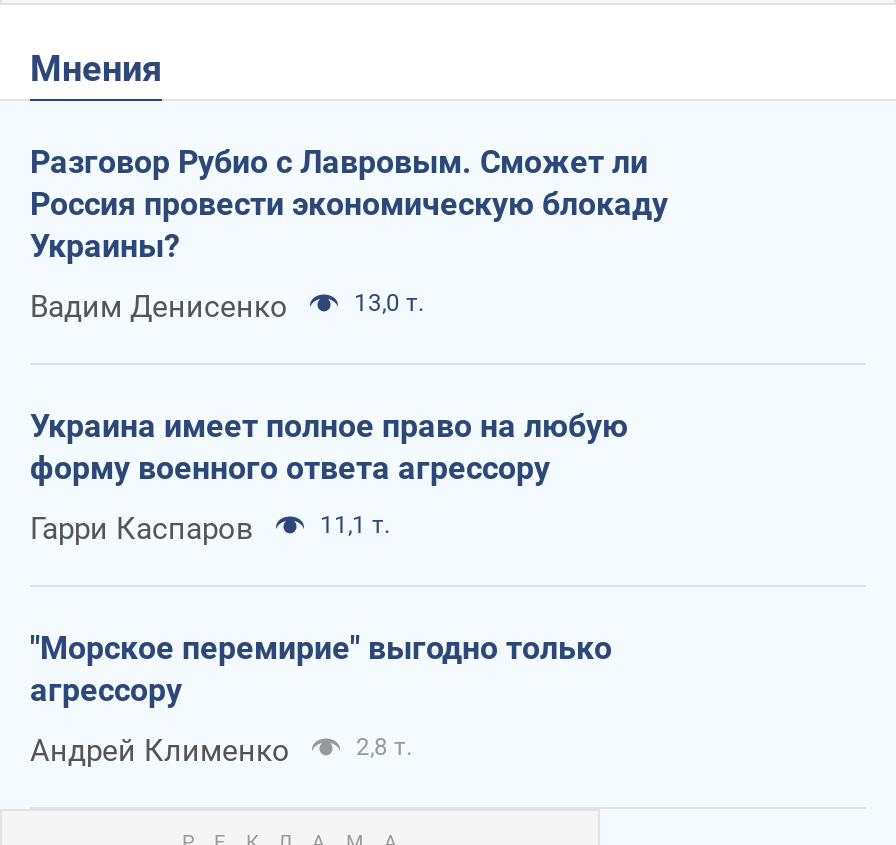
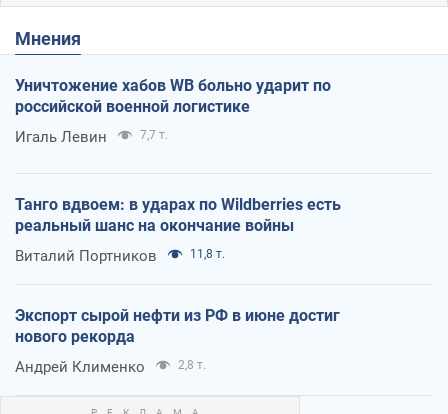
[30,143,668,265] Разговор Рубио с Лавровым. Сможет ли | Россия провести экономическую блокаду | Украины? -> [15,76,331,116] Уничтожение хабов WB больно ударит по | российской военной логистике
[30,289,424,325] Вадим Денисенко | 13,0 т. -> [15,128,168,146] Игаль Левин | 7,7 т.
[30,407,628,487] Украина имеет полное право на любую | форму военного ответа агрессору -> [15,195,341,235] Танго вдвоем: в ударах по Wildberries есть | реальный шанс на окончание войны
[30,511,390,547] Гарри Каспаров | 11,1 т. -> [15,247,225,265] Виталий Портников | 11,8 т.
[30,629,612,709] "Морское перемирие" выгодно только | агрессору -> [15,306,340,346] Экспорт сырой нефти из РФ в июне достиг | нового рекорда

